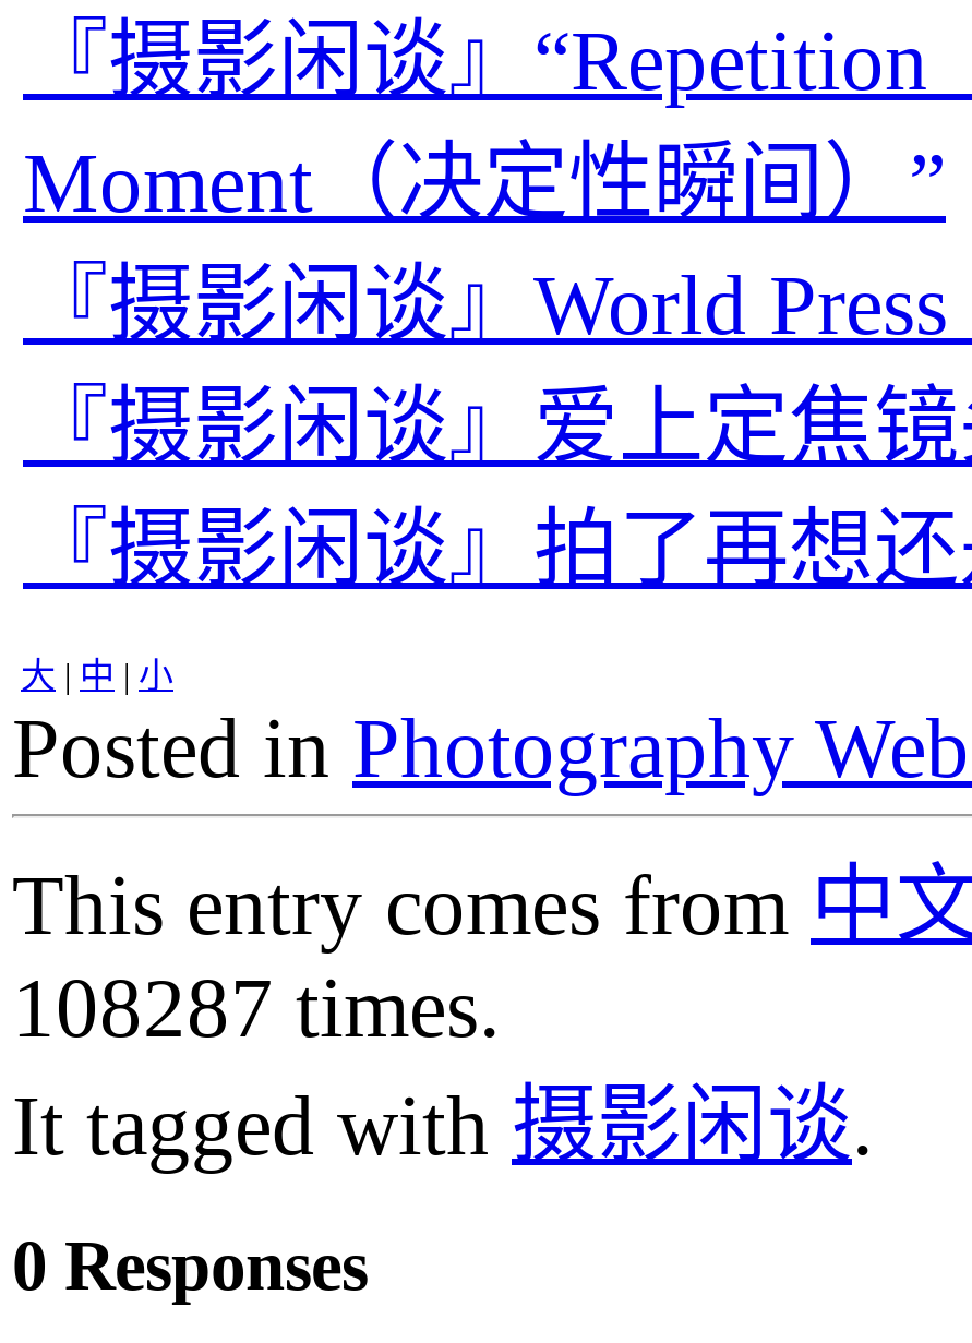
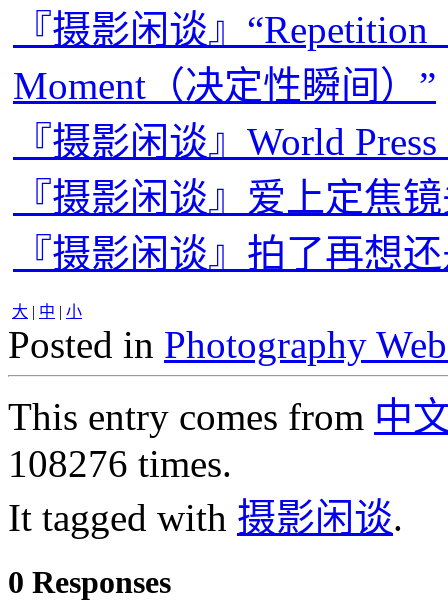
[12,960,501,1054] 108287 times. -> [8,442,232,485] 108276 times.

